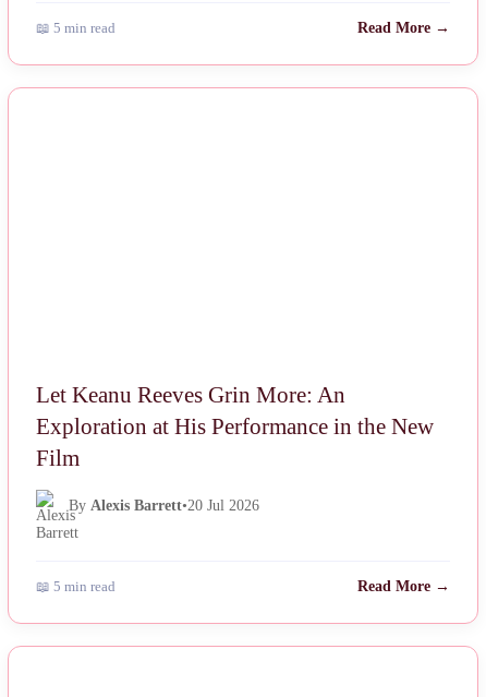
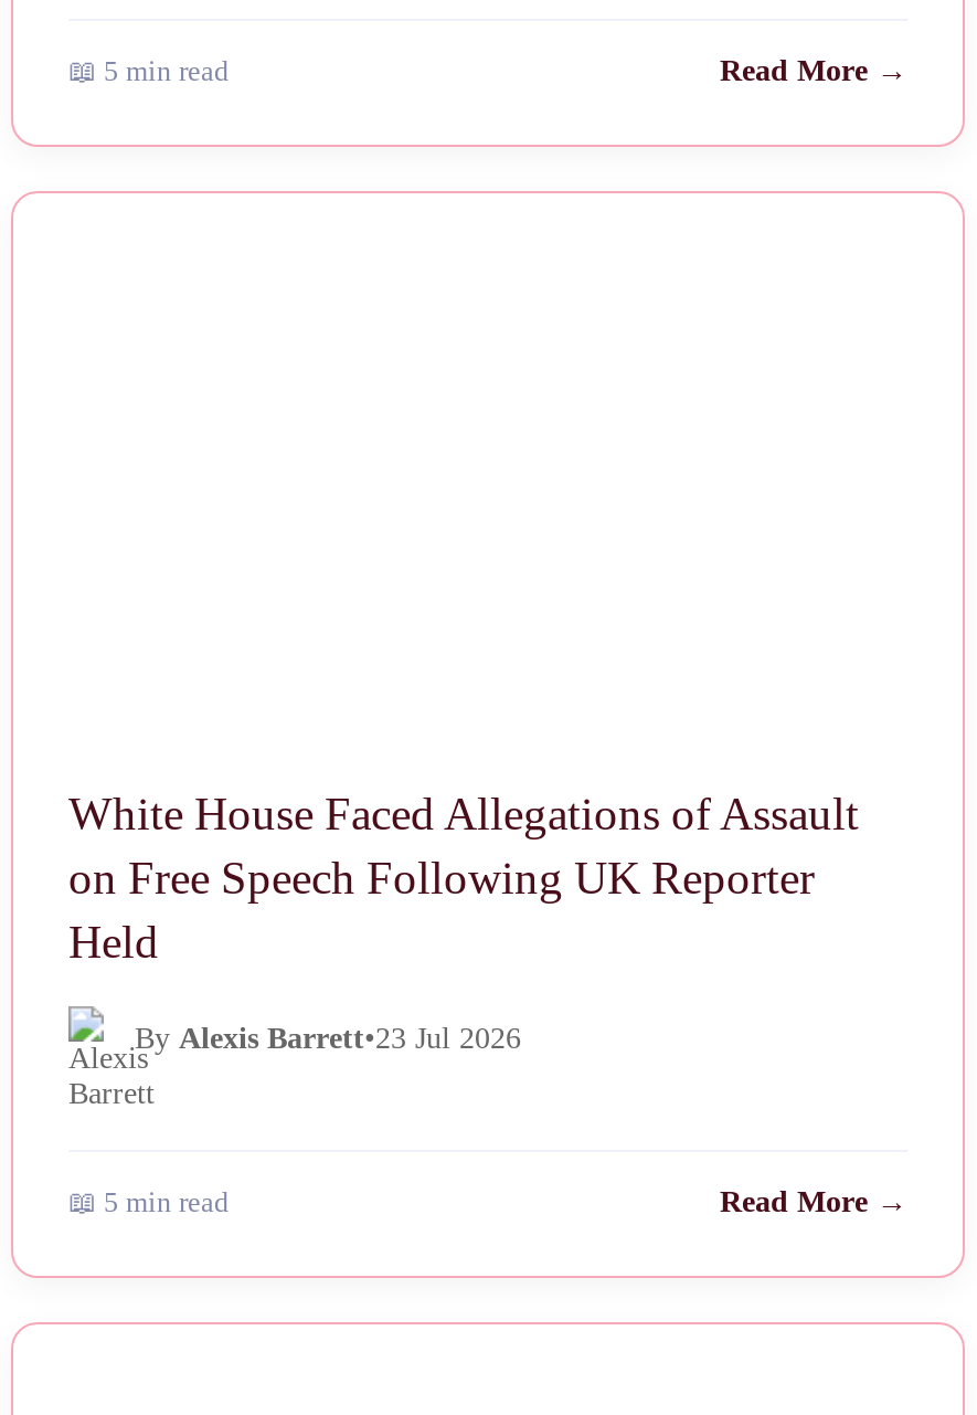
[36,382,434,470] Let Keanu Reeves Grin More: An | Exploration at His Performance in the New | Film -> [68,788,859,967] White House Faced Allegations of Assault | on Free Speech Following UK Reporter | Held
[69,497,259,514] By Alexis Barrett•20 Jul 2026 -> [135,1022,521,1055] By Alexis Barrett•23 Jul 2026

